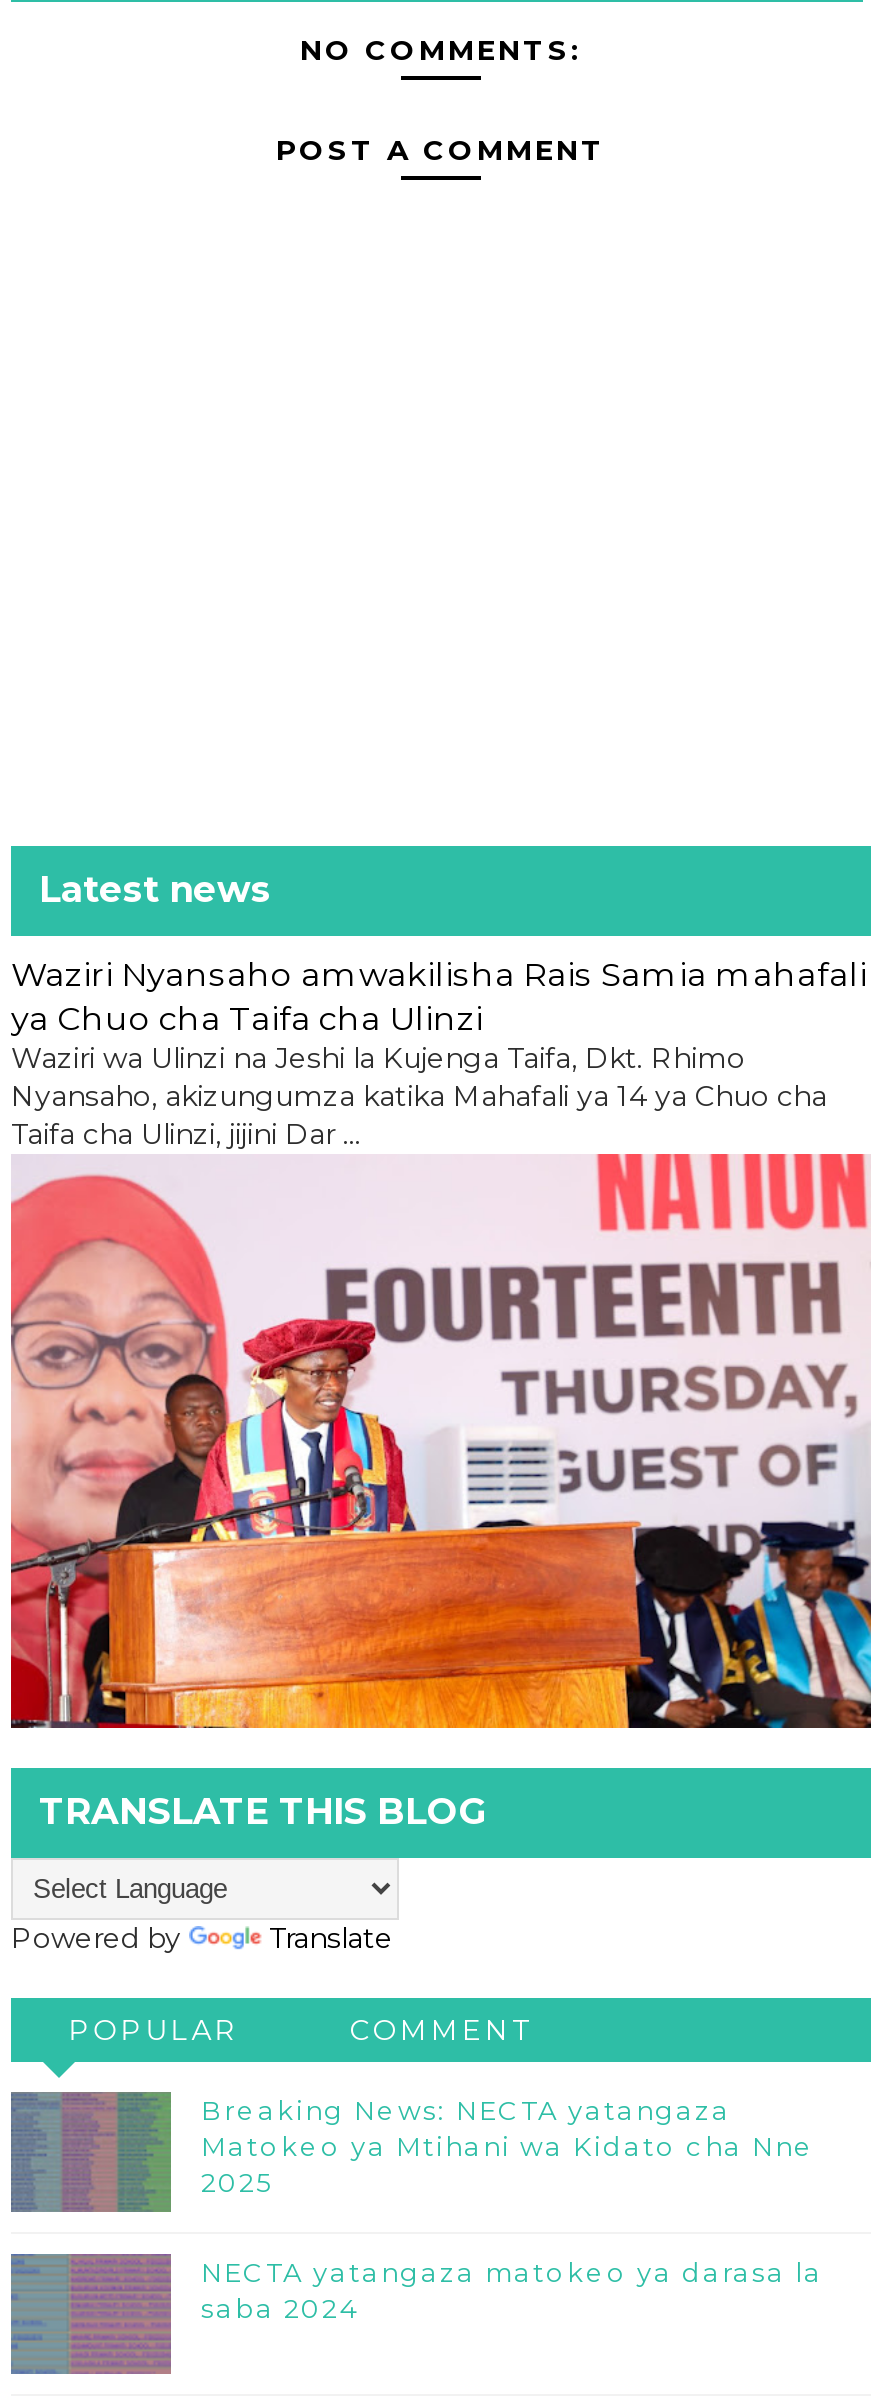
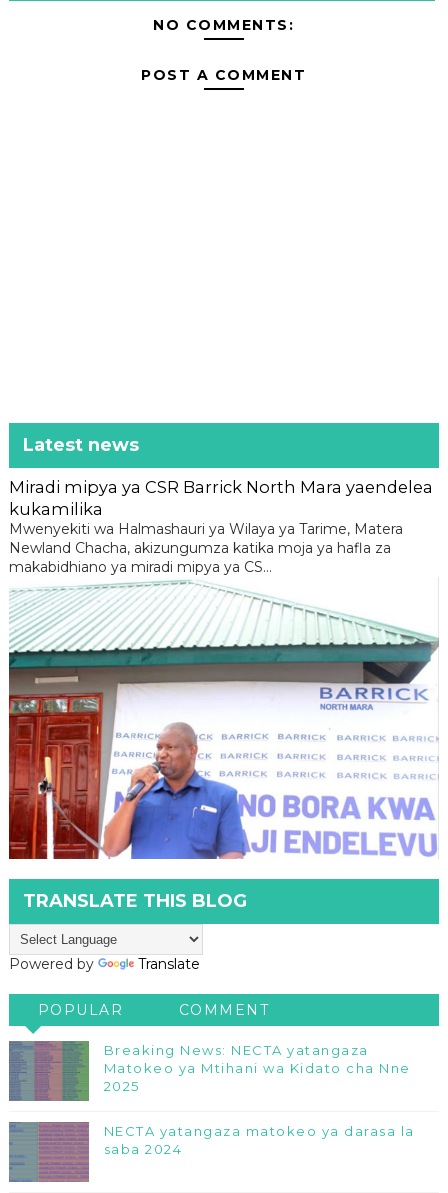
[11,955,867,1153] Waziri Nyansaho amwakilisha Rais Samia mahafali | ya Chuo cha Taifa cha Ulinzi | Waziri wa Ulinzi na Jeshi la Kujenga Taifa, Dkt. Rhimo | Nyansaho, akizungumza katika Mahafali ya 14 ya Chuo cha | Taifa cha Ulinzi, jijini Dar ... -> [9,477,433,576] Miradi mipya ya CSR Barrick North Mara yaendelea | kukamilika | Mwenyekiti wa Halmashauri ya Wilaya ya Tarime, Matera | Newland Chacha, akizungumza katika moja ya hafla za | makabidhiano ya miradi mipya ya CS...
[9,1152,873,1730] [image] -> [8,577,439,860] [image]

